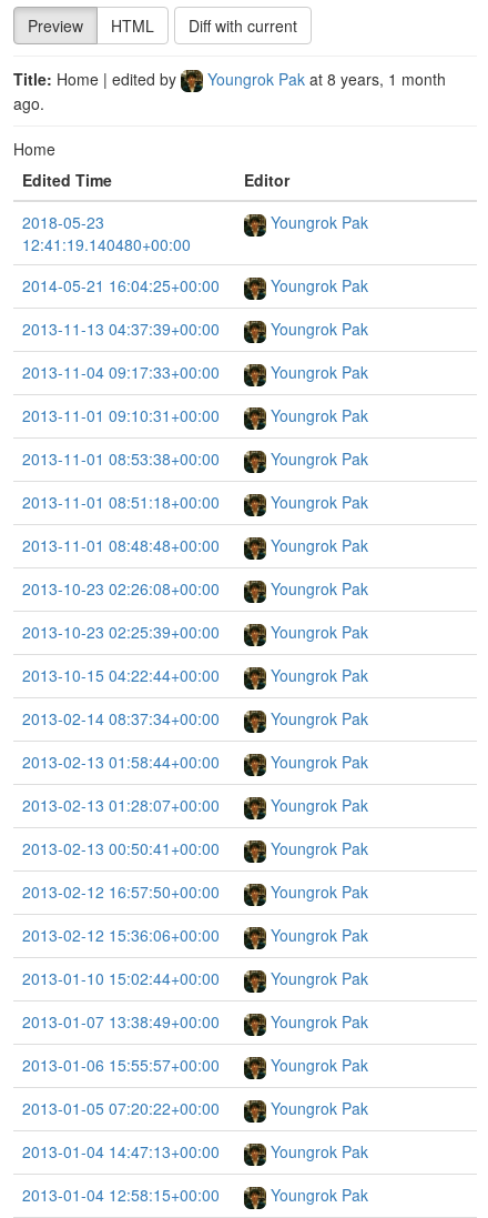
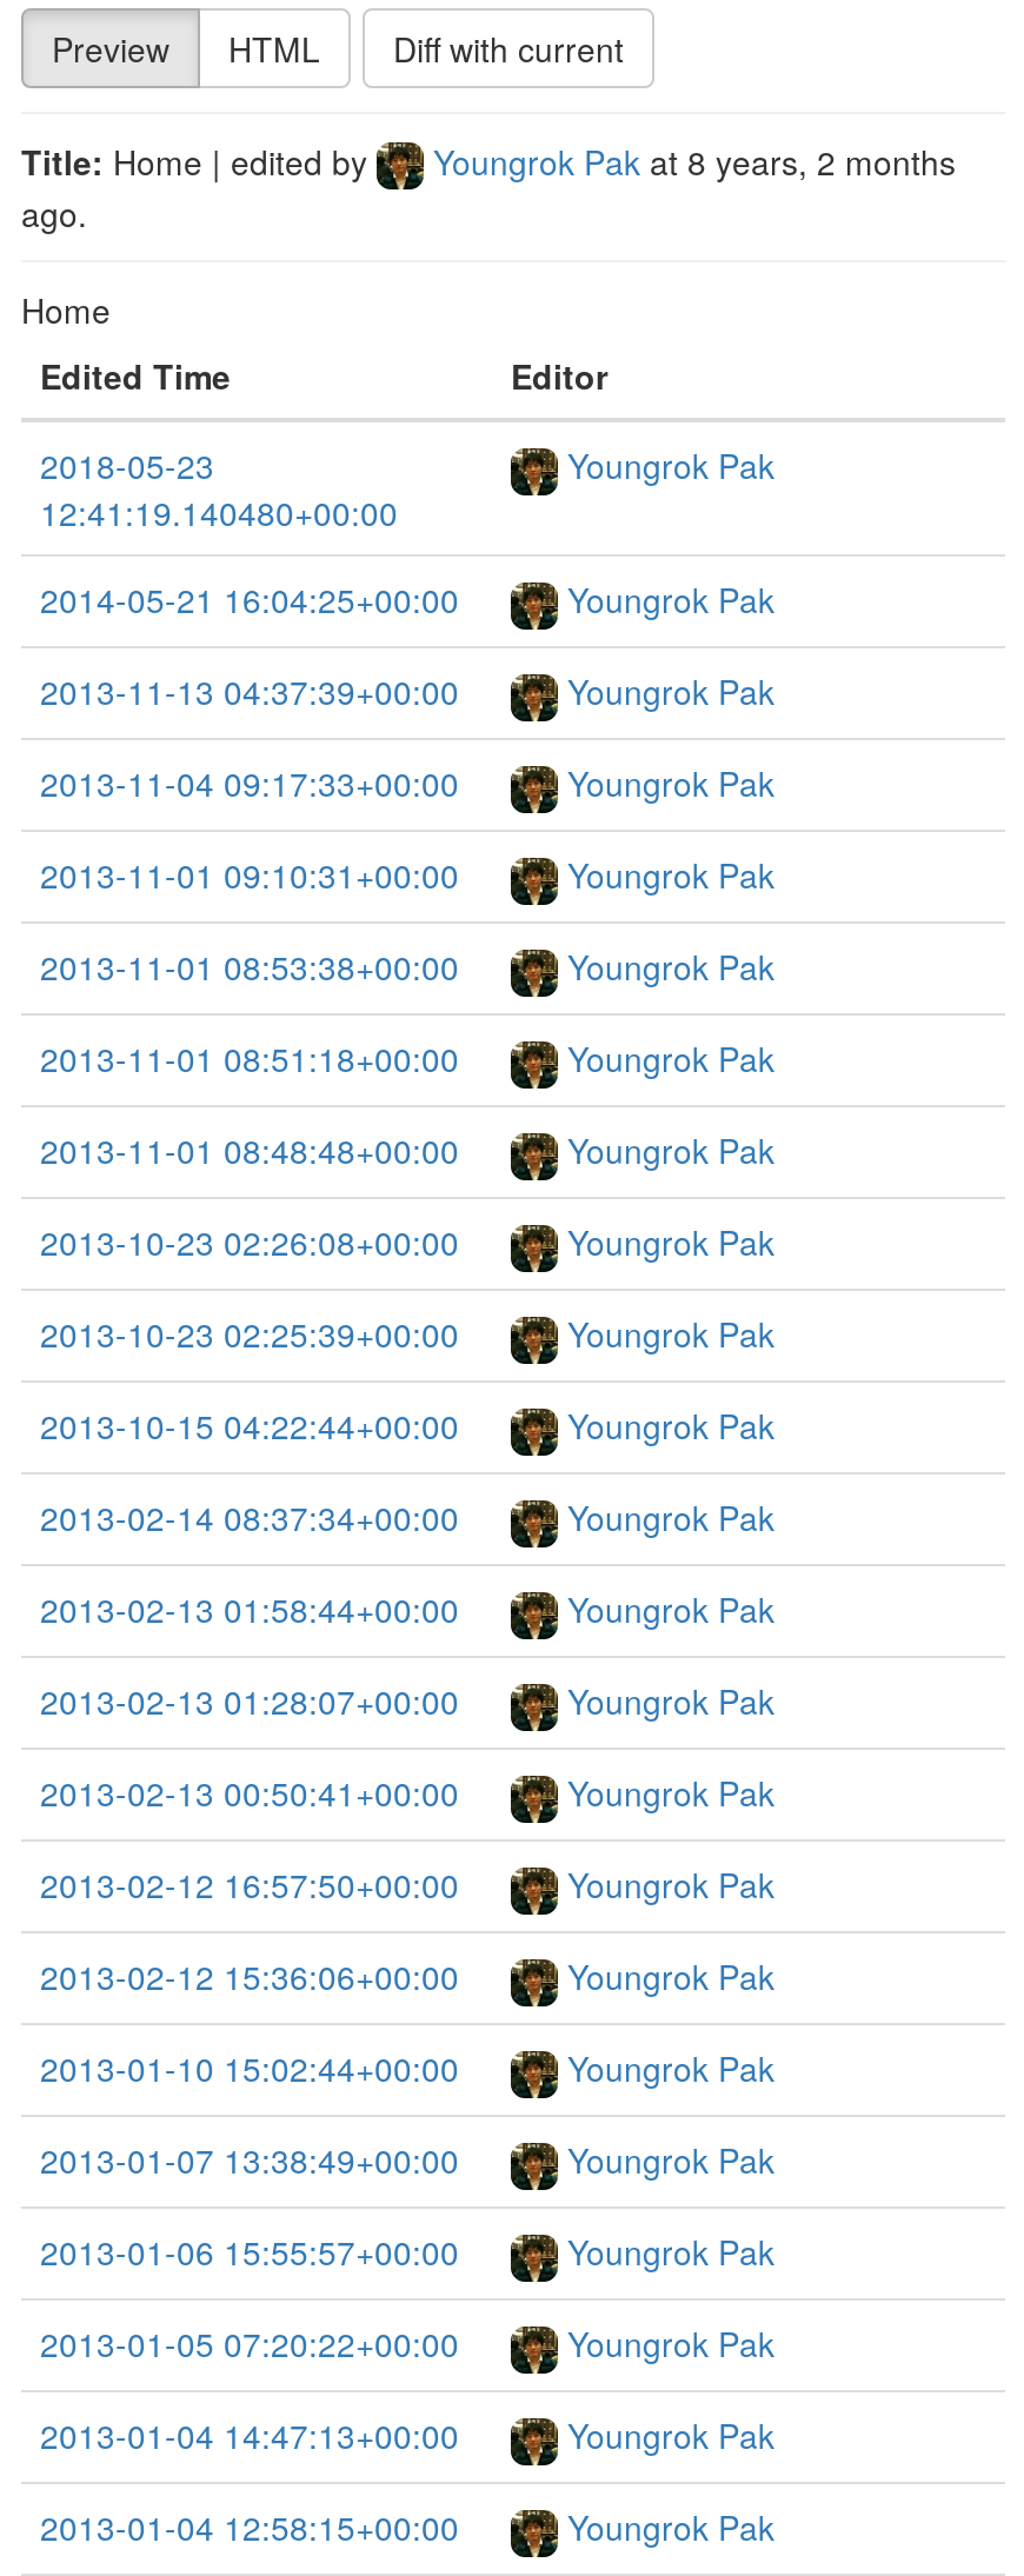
[203,68,446,90] Youngrok Pak at 8 years, 1 month -> [424,138,956,185] Youngrok Pak at 8 years, 2 months

